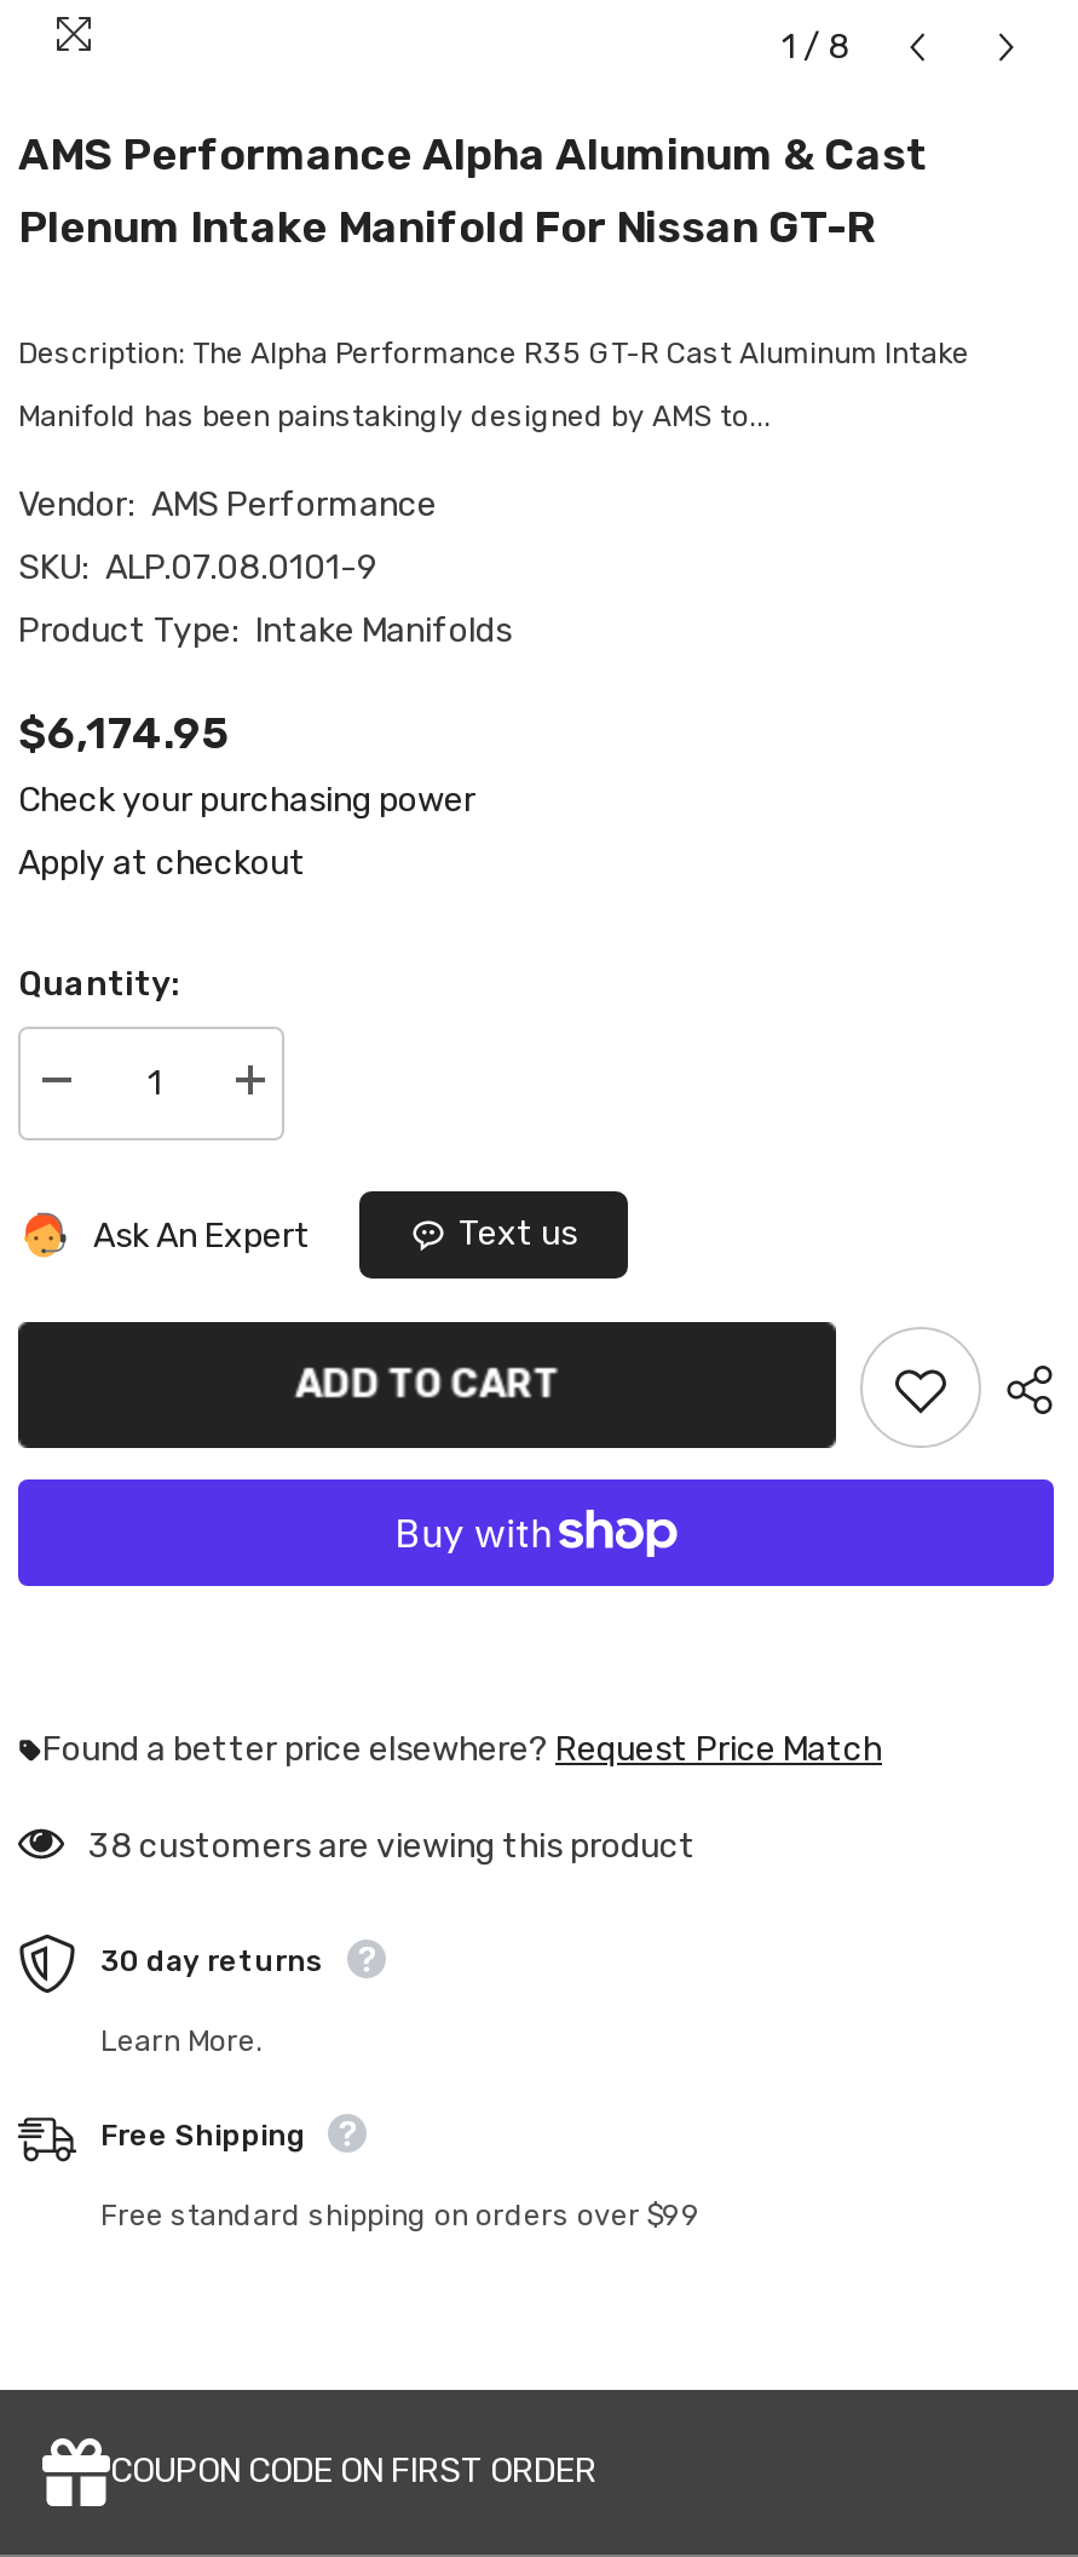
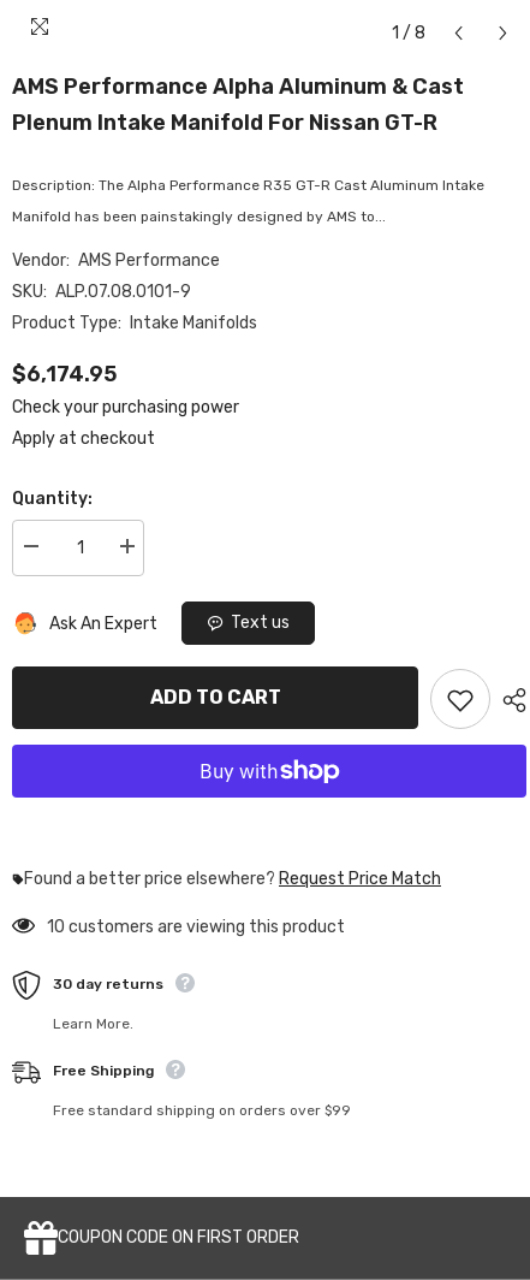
[88,1825,696,1866] 38 customers are viewing this product -> [47,916,345,937] 10 customers are viewing this product

